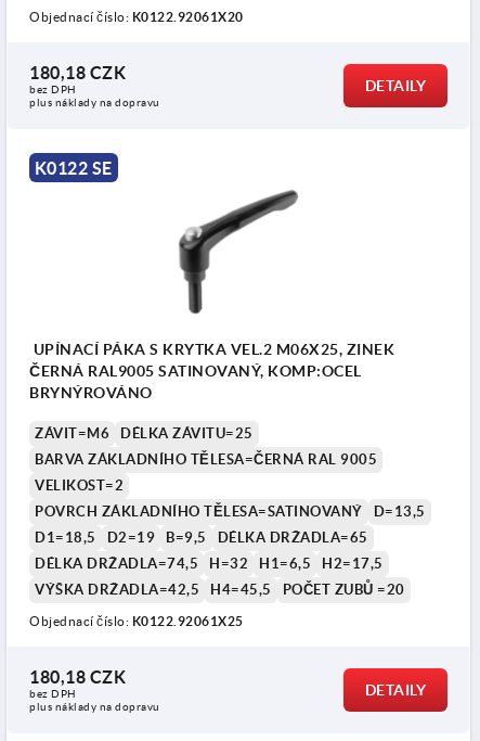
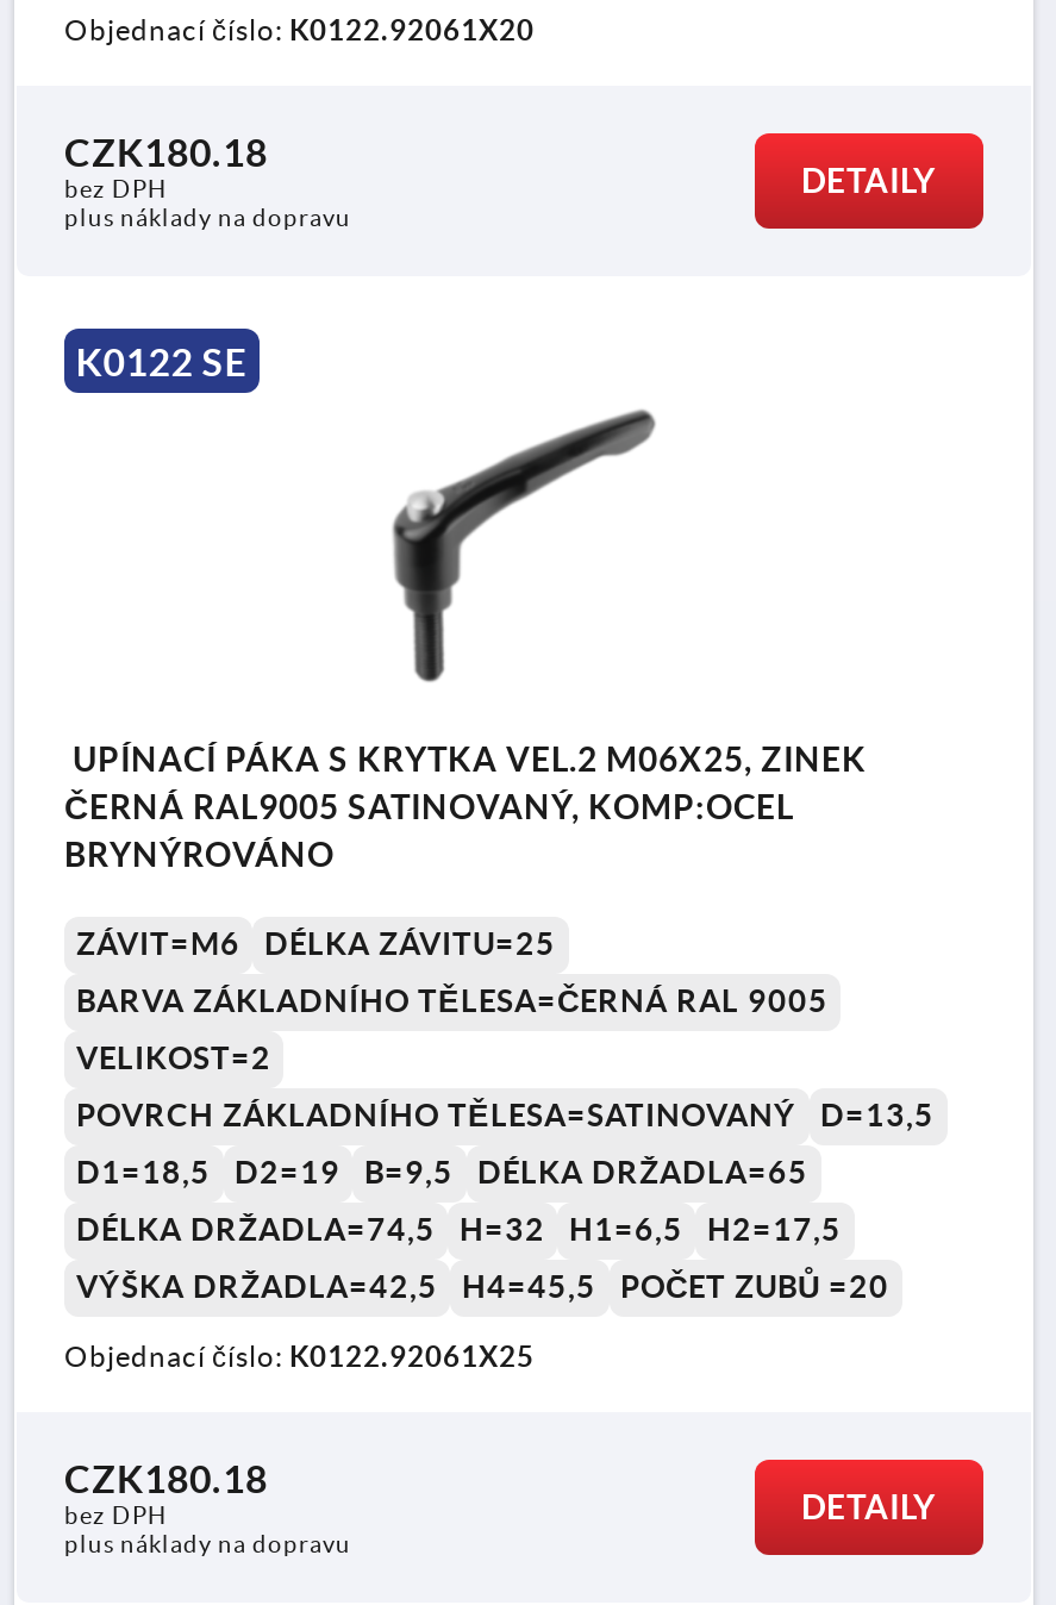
[29,63,126,83] 180,18 CZK -> [64,131,268,174] CZK180.18
[29,668,126,687] 180,18 CZK -> [64,1458,268,1501] CZK180.18

